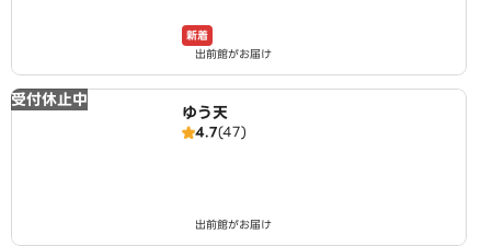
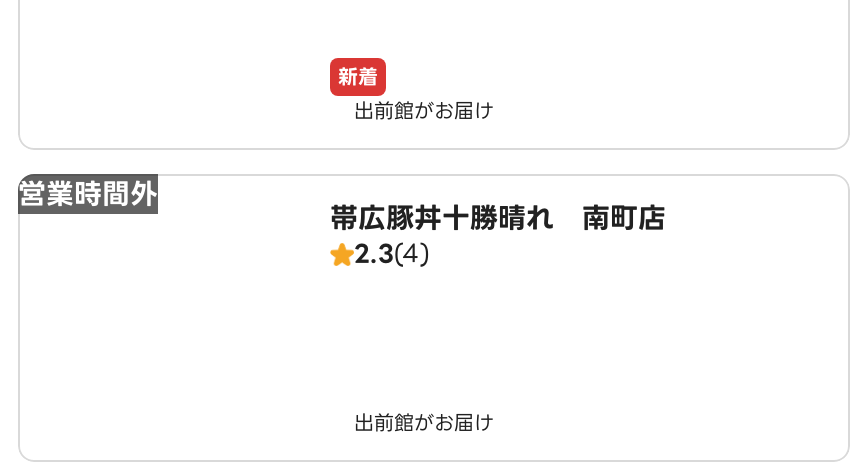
[11,87,247,142] 受付休止中 | ゆう天 | 4.7(47) -> [18,172,666,272] 営業時間外 | 帯広豚丼十勝晴れ 南町店 | 2.3(4)

